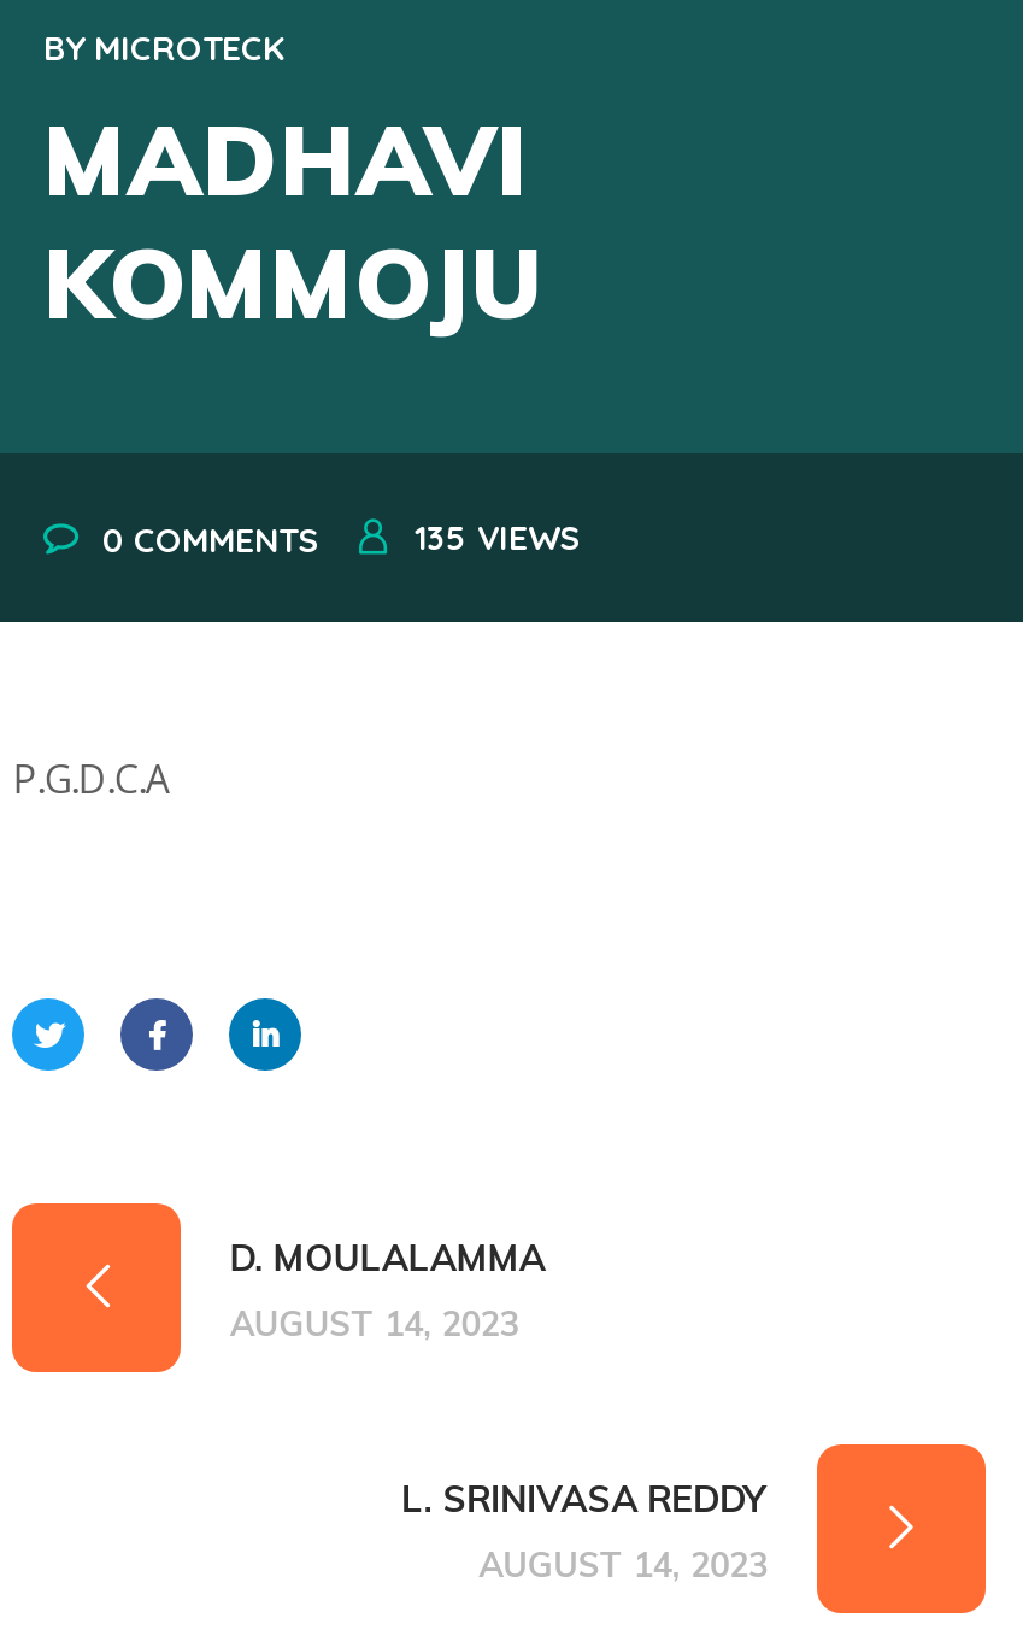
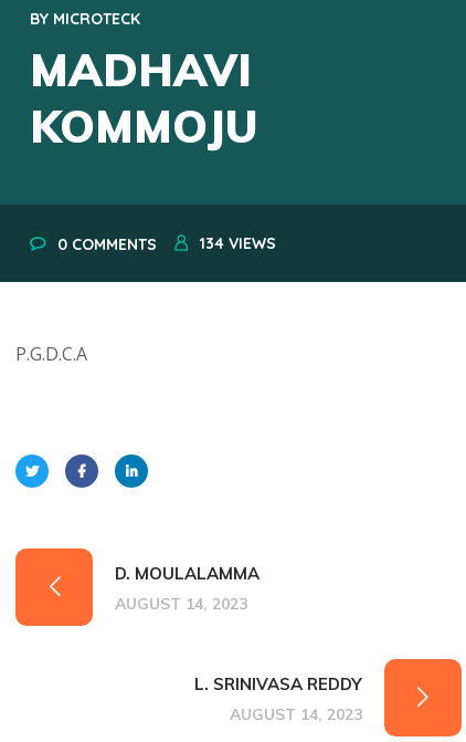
[415,515,581,559] 135 VIEWS -> [200,233,276,253] 134 VIEWS

